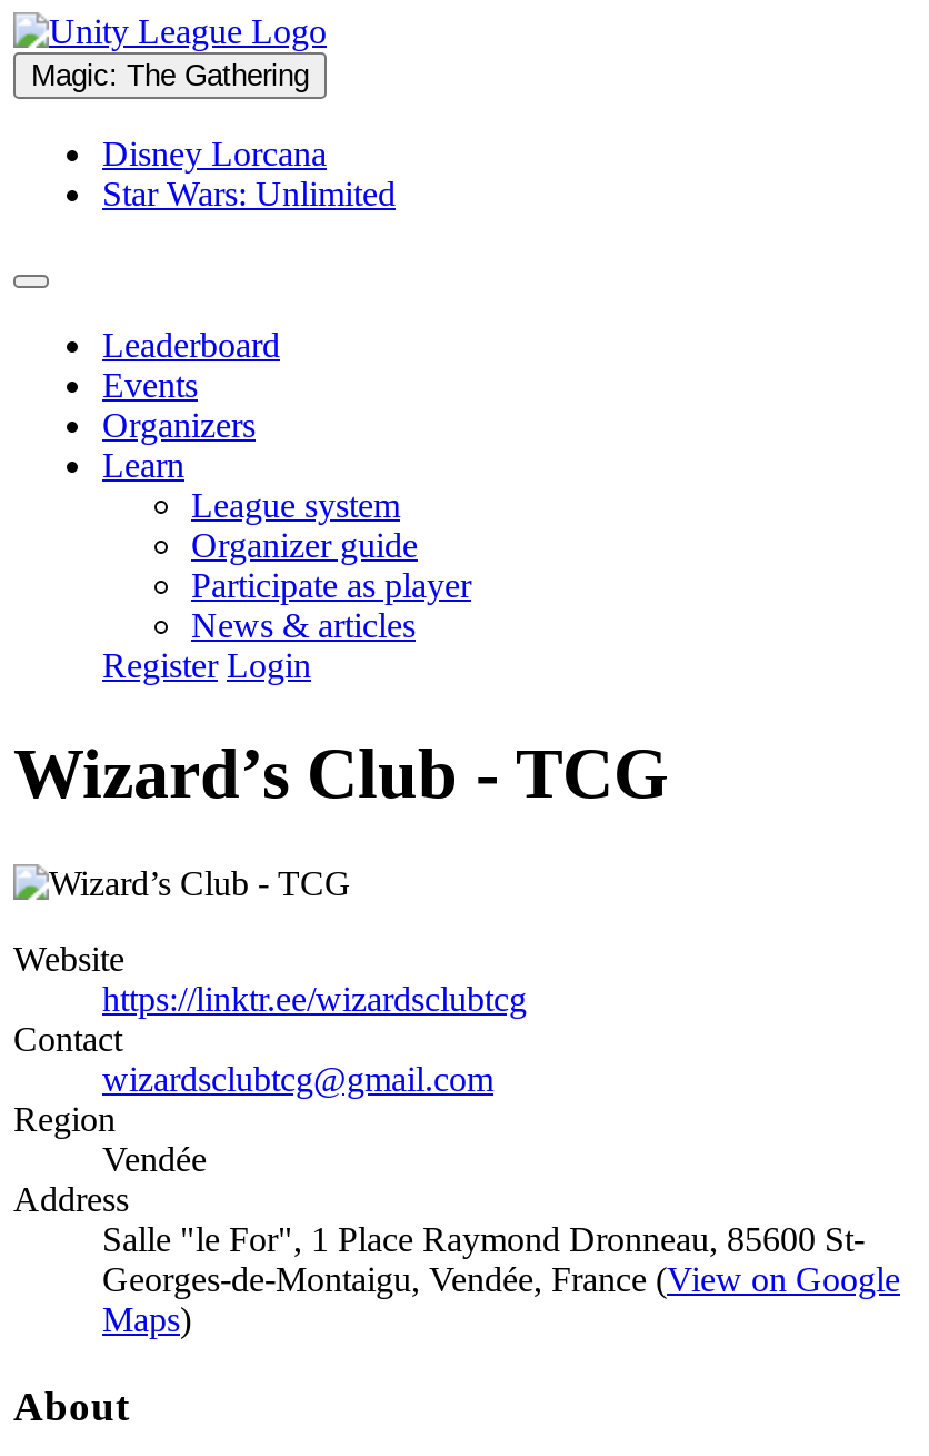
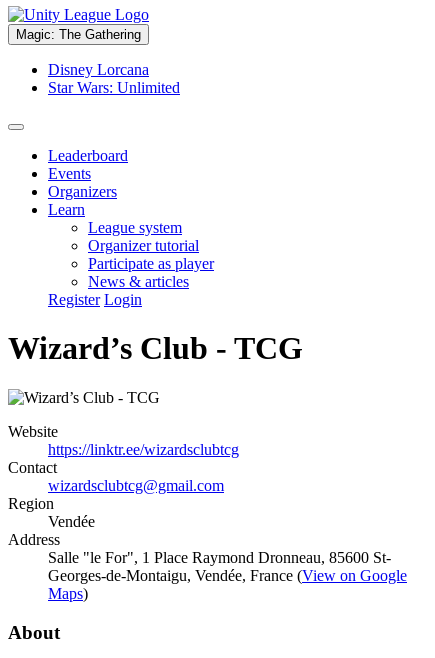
[191,526,418,564] Organizer guide -> [88,237,199,254] Organizer tutorial

